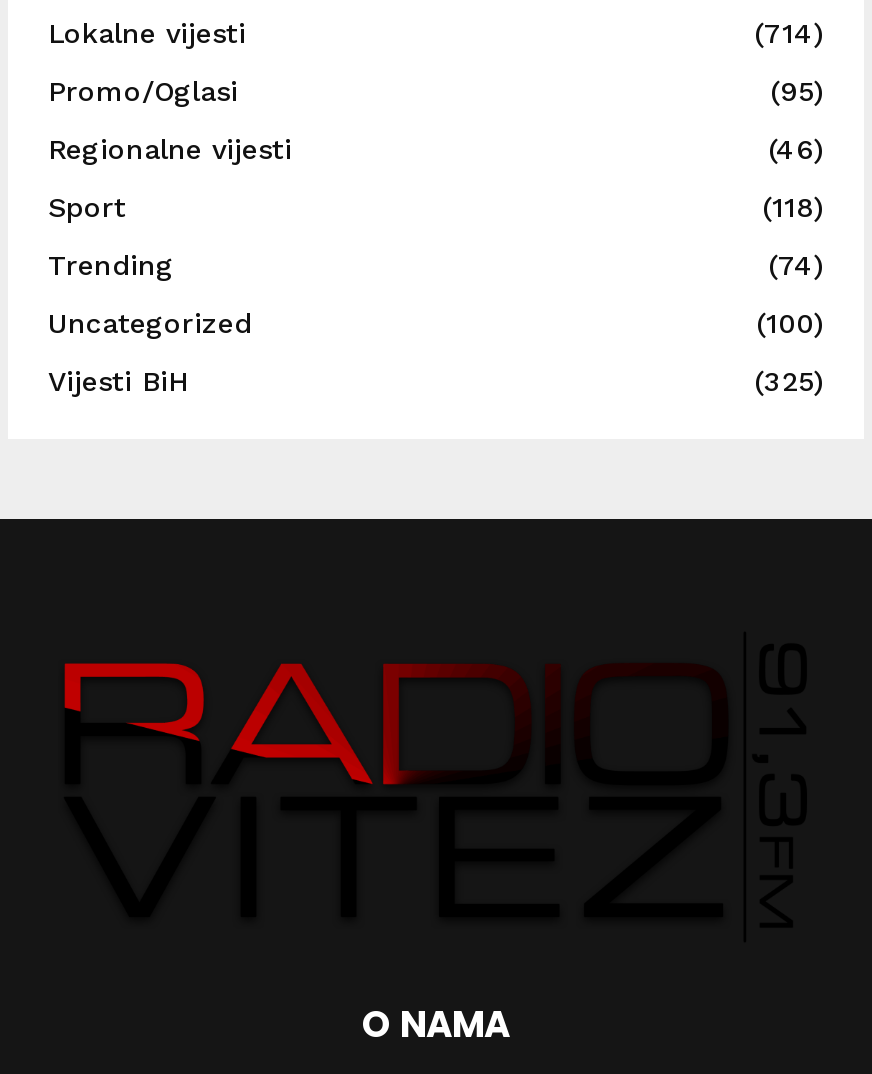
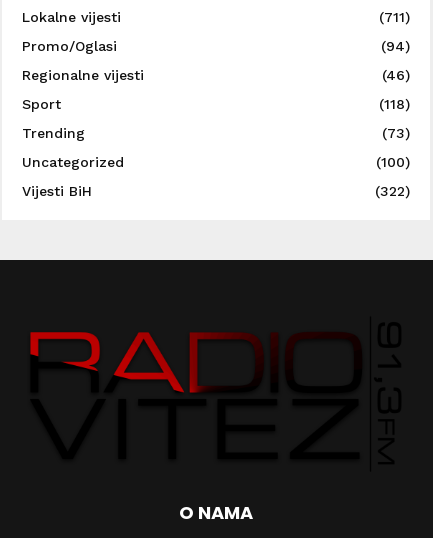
[754,17,824,49] (714) -> [379,8,410,24] (711)
[770,75,824,107] (95) -> [381,37,410,53] (94)
[768,249,824,281] (74) -> [382,124,410,140] (73)
[754,365,824,397] (325) -> [375,182,410,198] (322)

